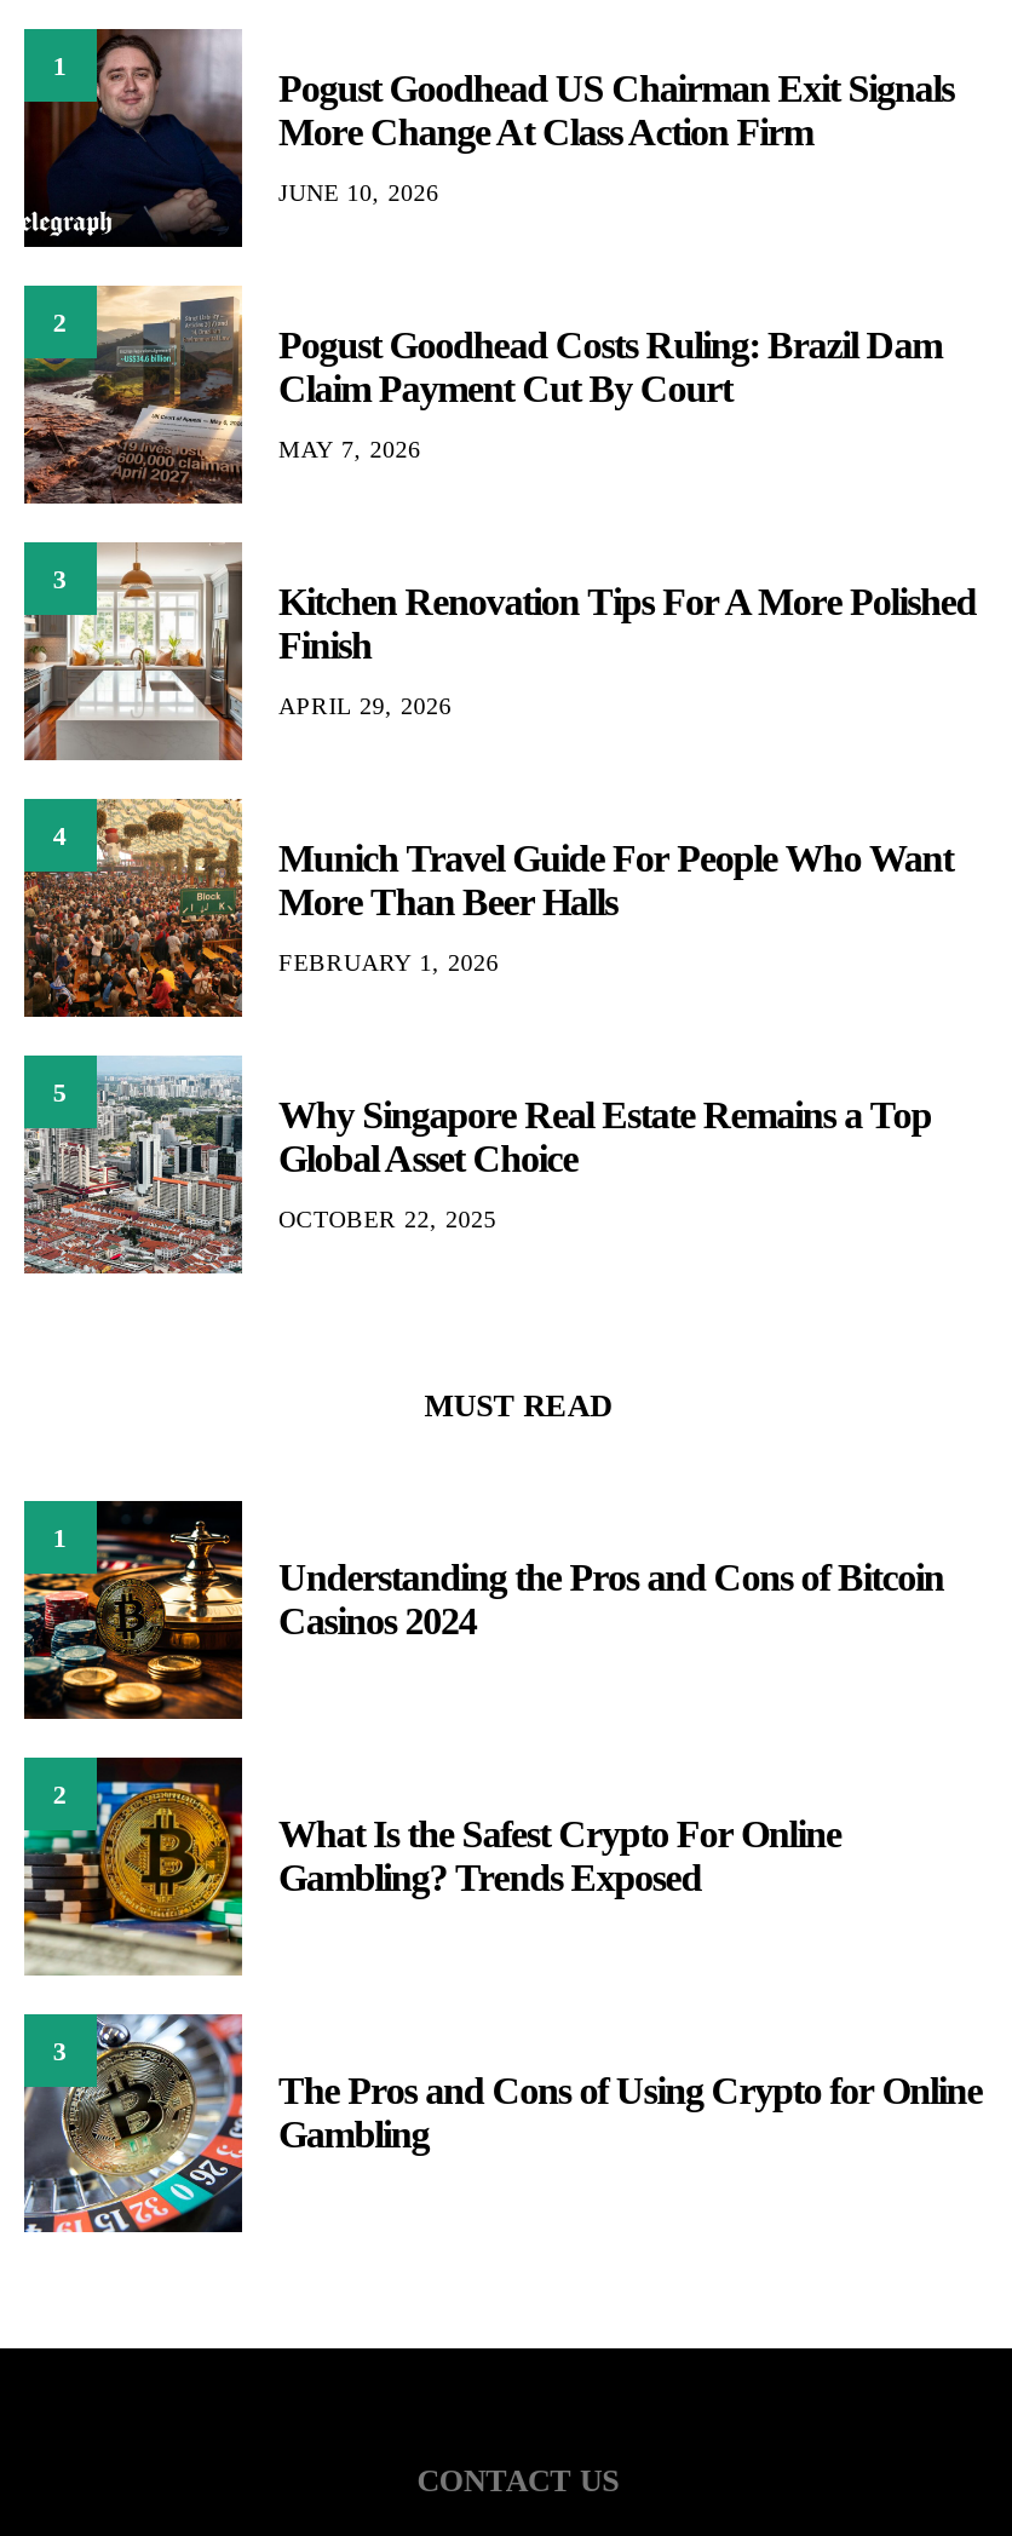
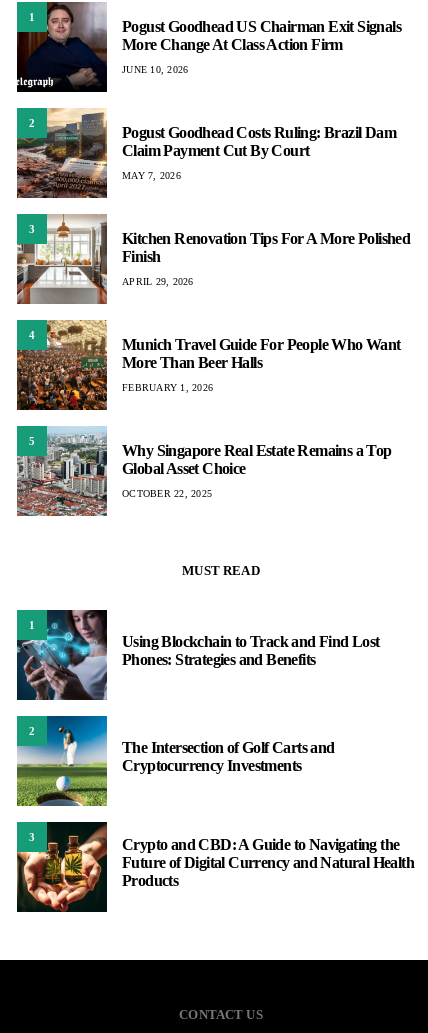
[22,1499,944,1721] [image] | Understanding the Pros and Cons of Bitcoin | Casinos 2024 -> [16,609,380,701] [image] | Using Blockchain to Track and Find Lost | Phones: Strategies and Benefits
[24,1755,841,1976] [image] | What Is the Safest Crypto For Online | Gambling? Trends Exposed -> [17,715,335,806] [image] | The Intersection of Golf Carts and | Cryptocurrency Investments
[22,2012,982,2235] [image] | The Pros and Cons of Using Crypto for Online | Gambling -> [16,821,414,913] [image] | Crypto and CBD: A Guide to Navigating the | Future of Digital Currency and Natural Health | Products

